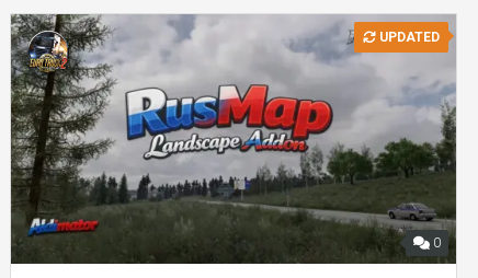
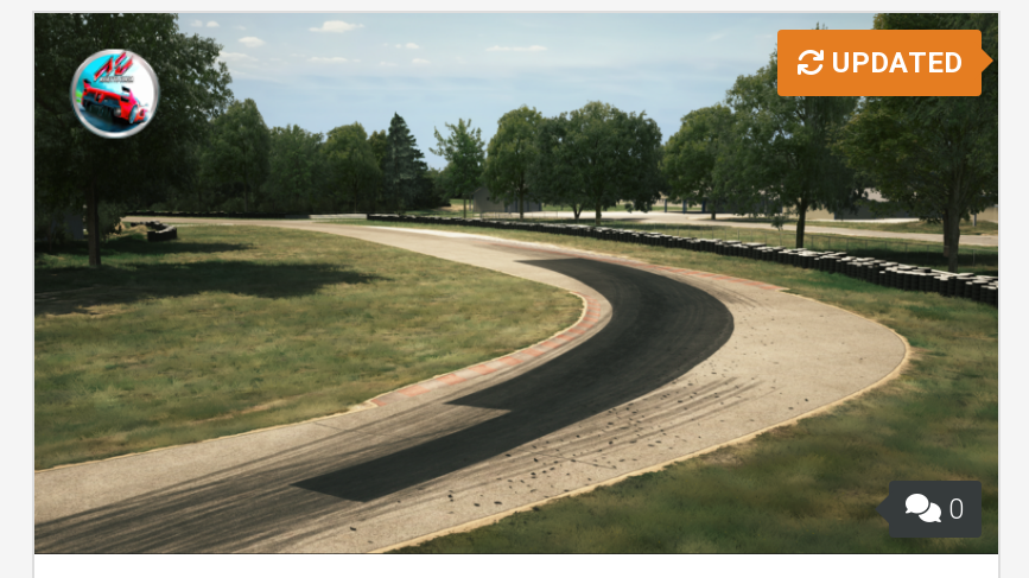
[10,14,456,265] [image] -> [32,12,1001,555] [image]

